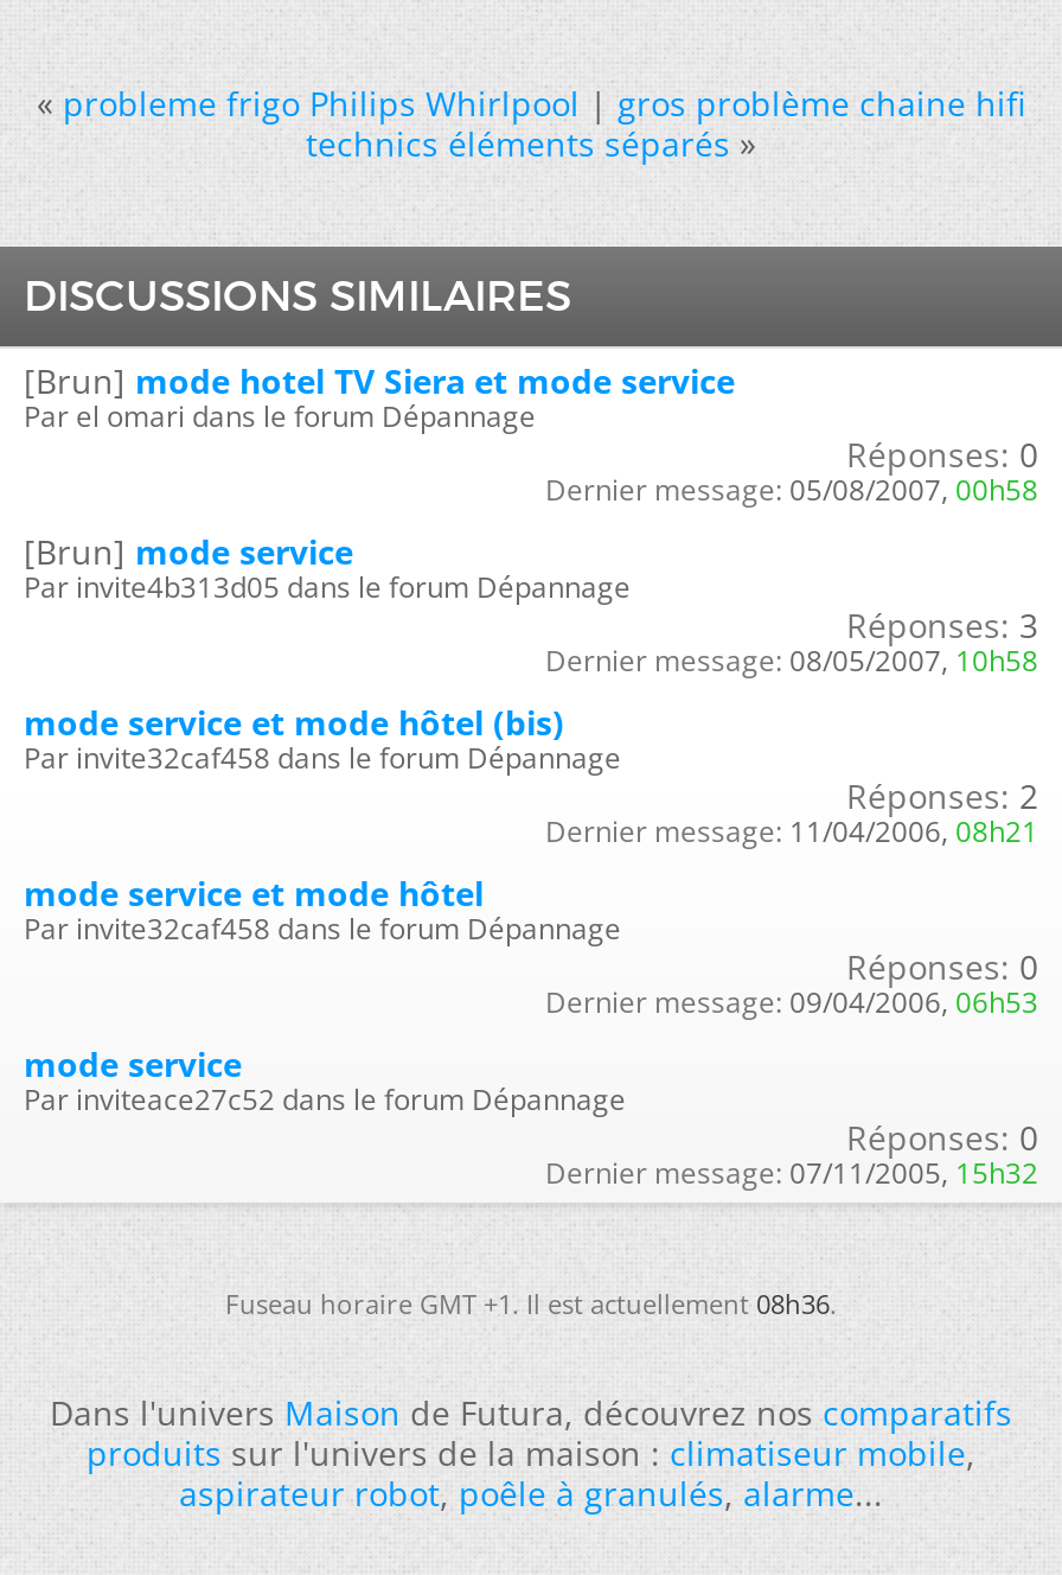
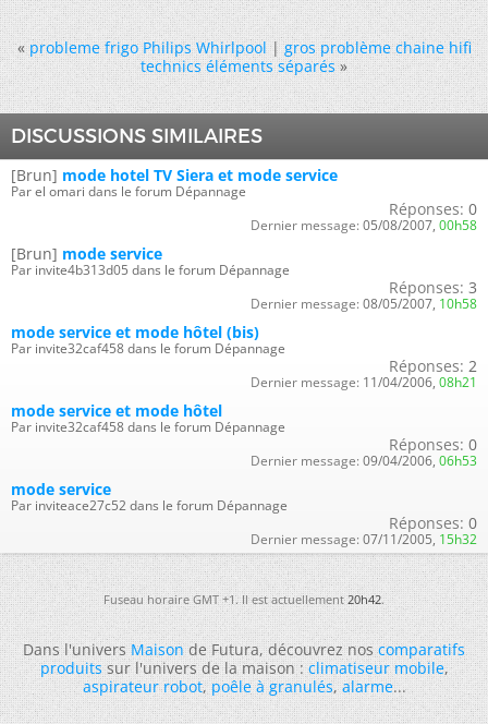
[225,1286,837,1321] Fuseau horaire GMT +1. Il est actuellement 08h36. -> [103,591,385,607] Fuseau horaire GMT +1. Il est actuellement 20h42.

